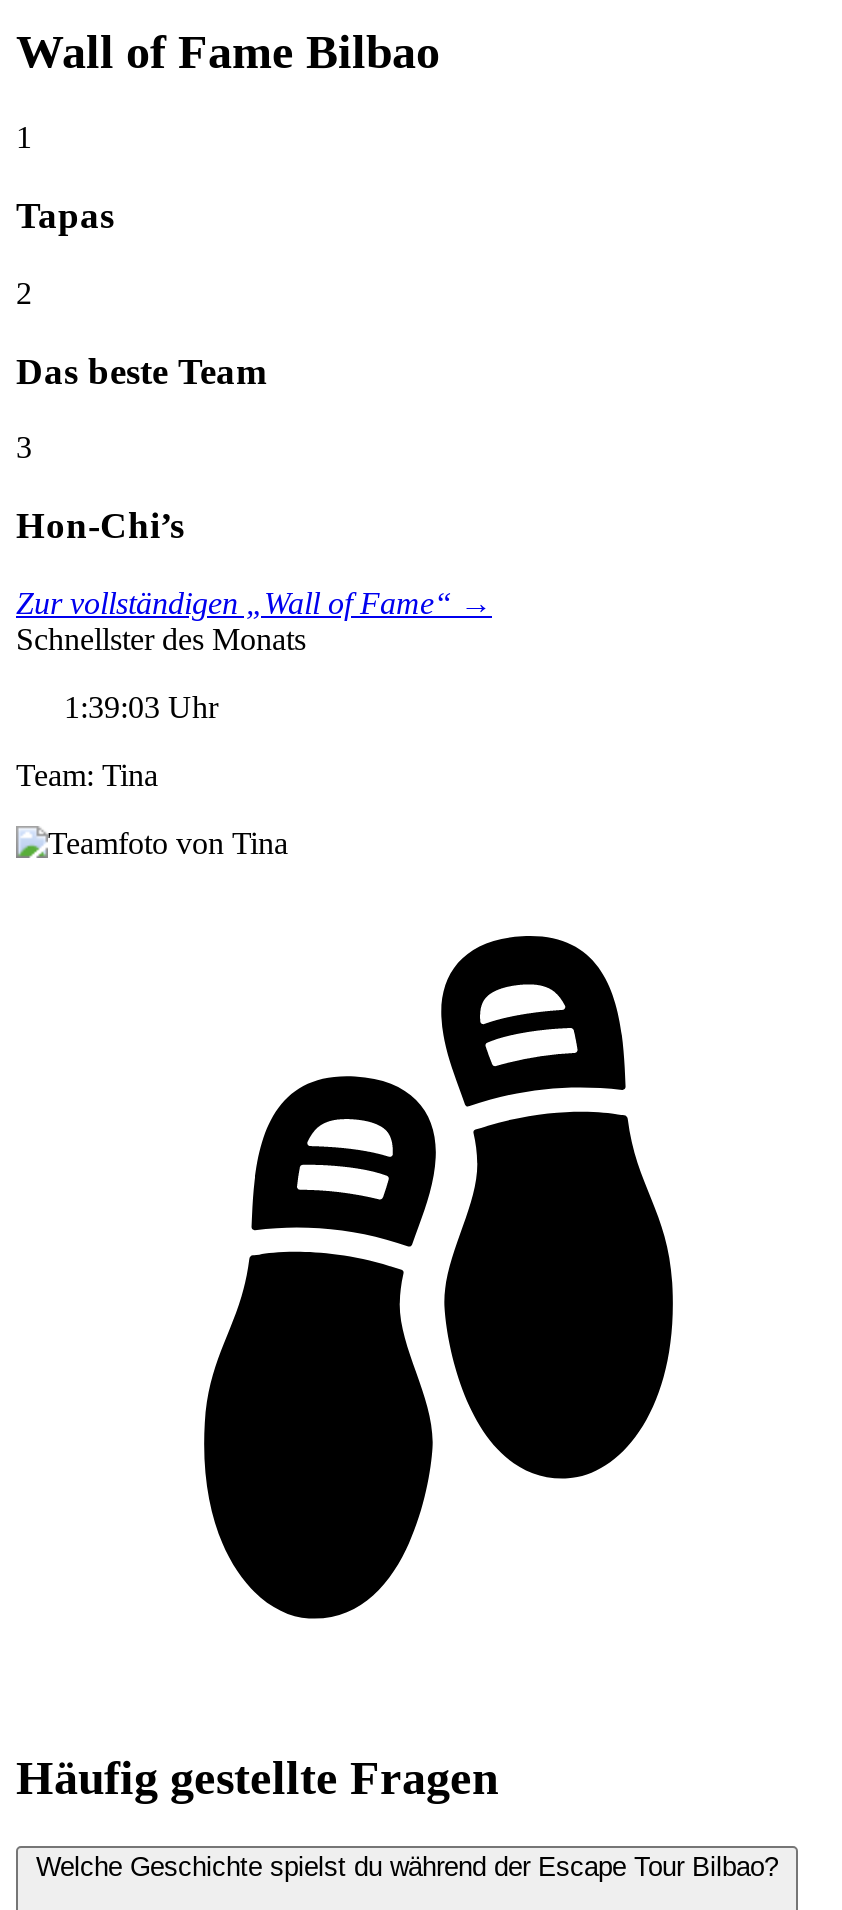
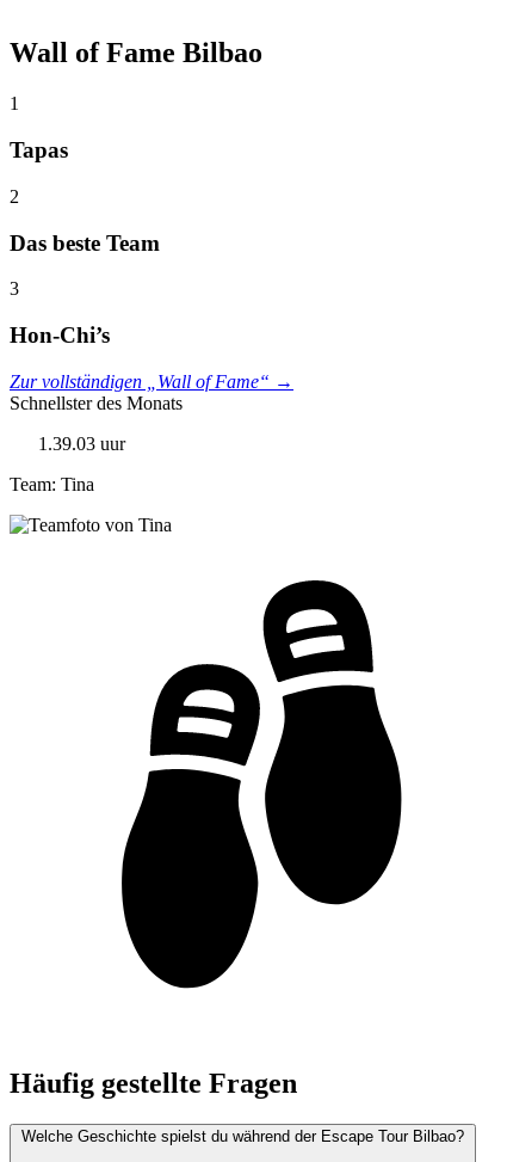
[56,689,218,723] 1:39:03 Uhr -> [33,433,125,453] 1.39.03 uur

